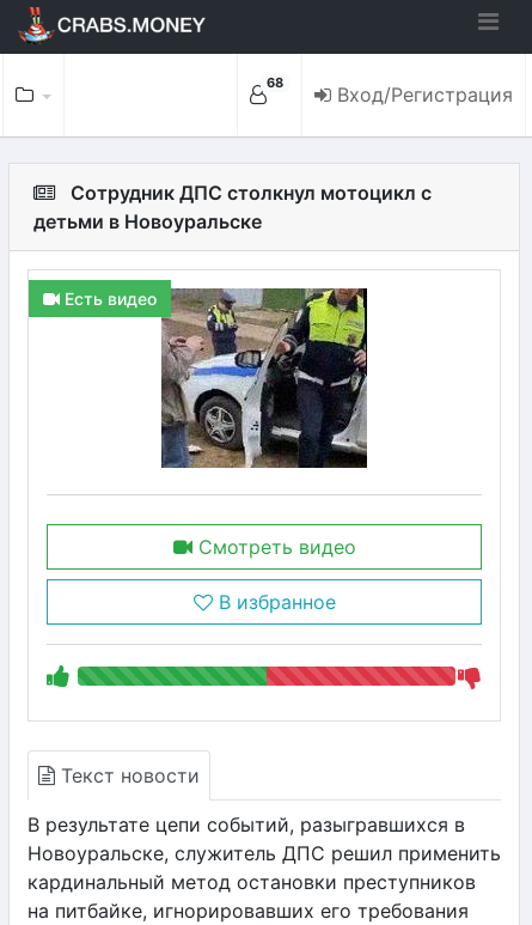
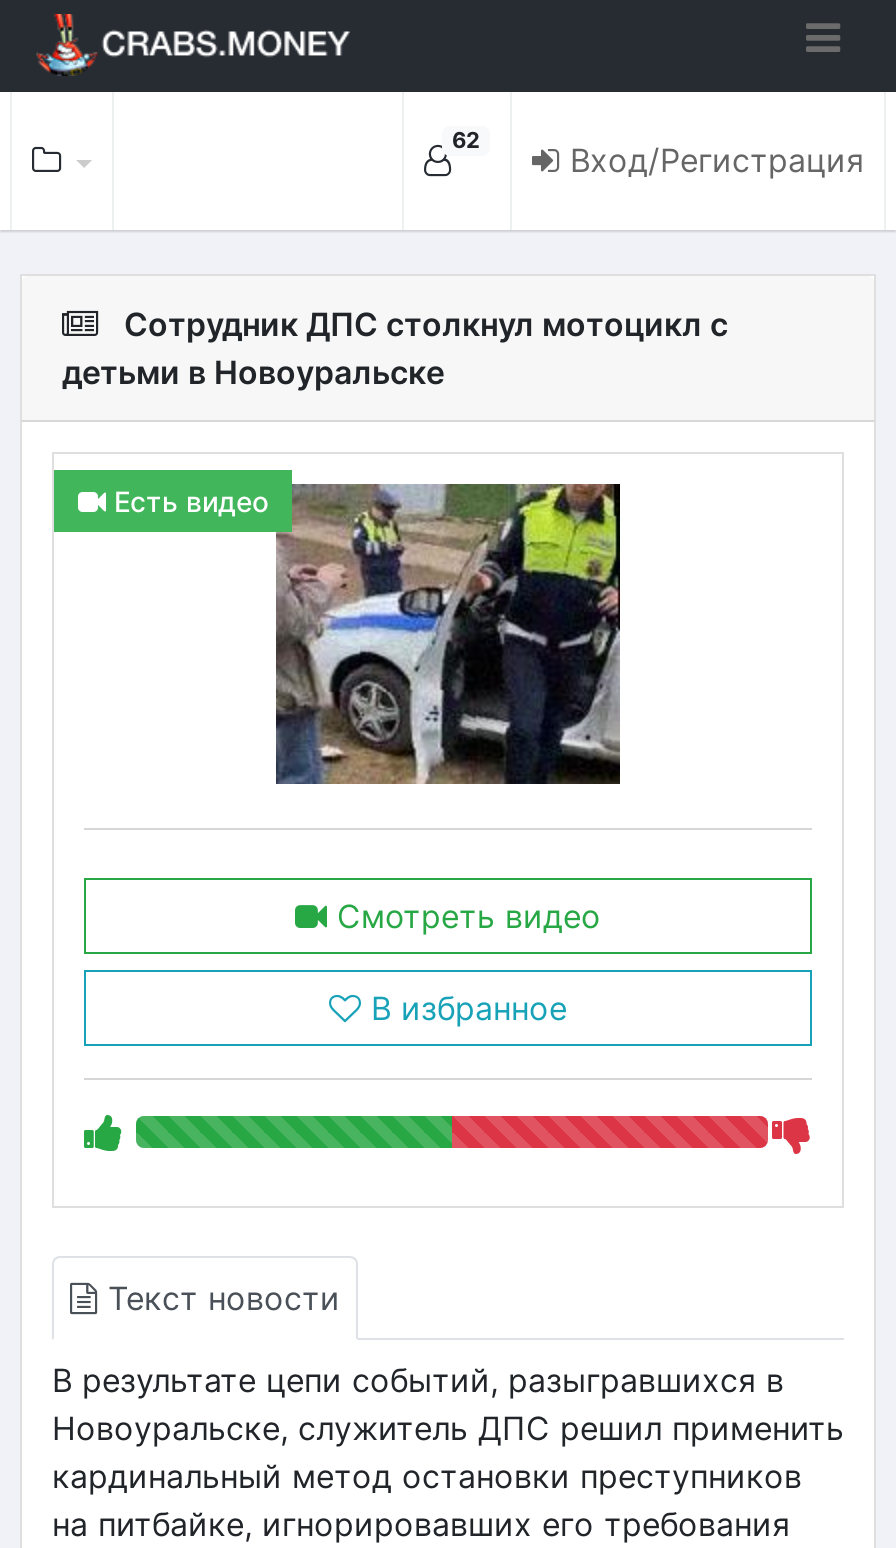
[267,74,283,91] 68 -> [452,126,480,154] 62

